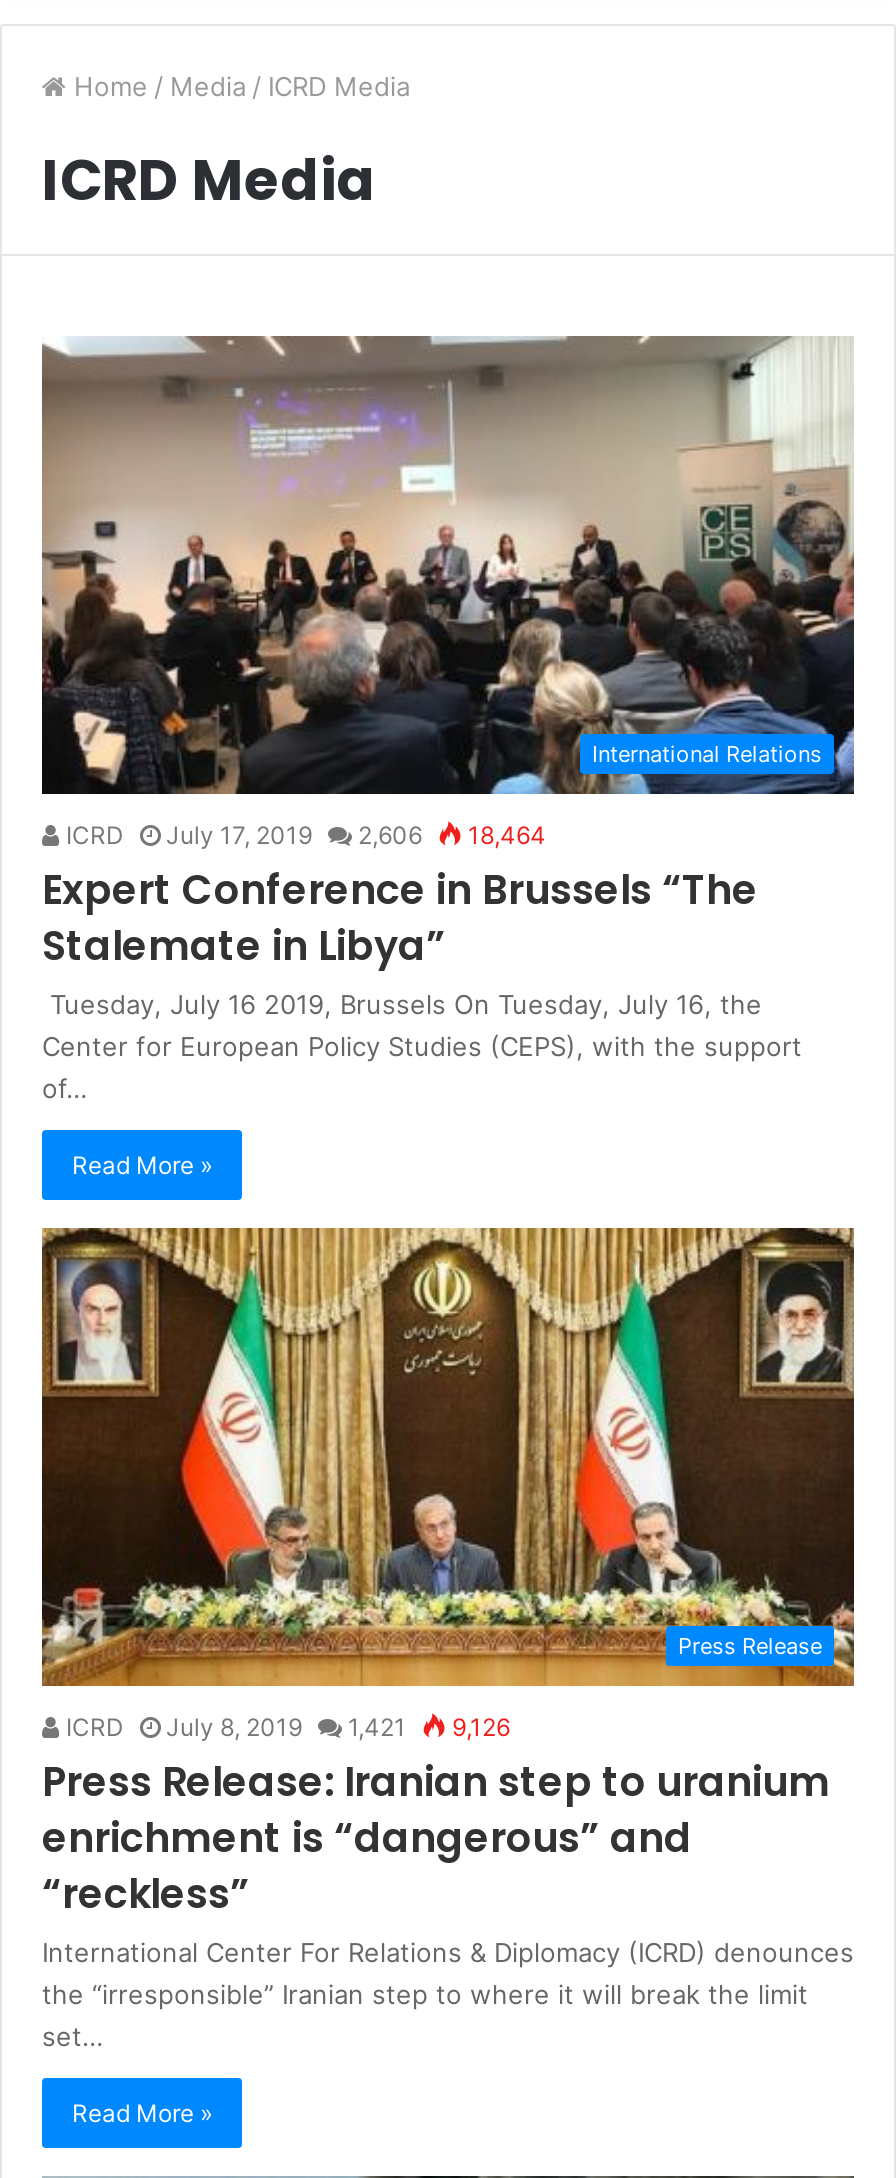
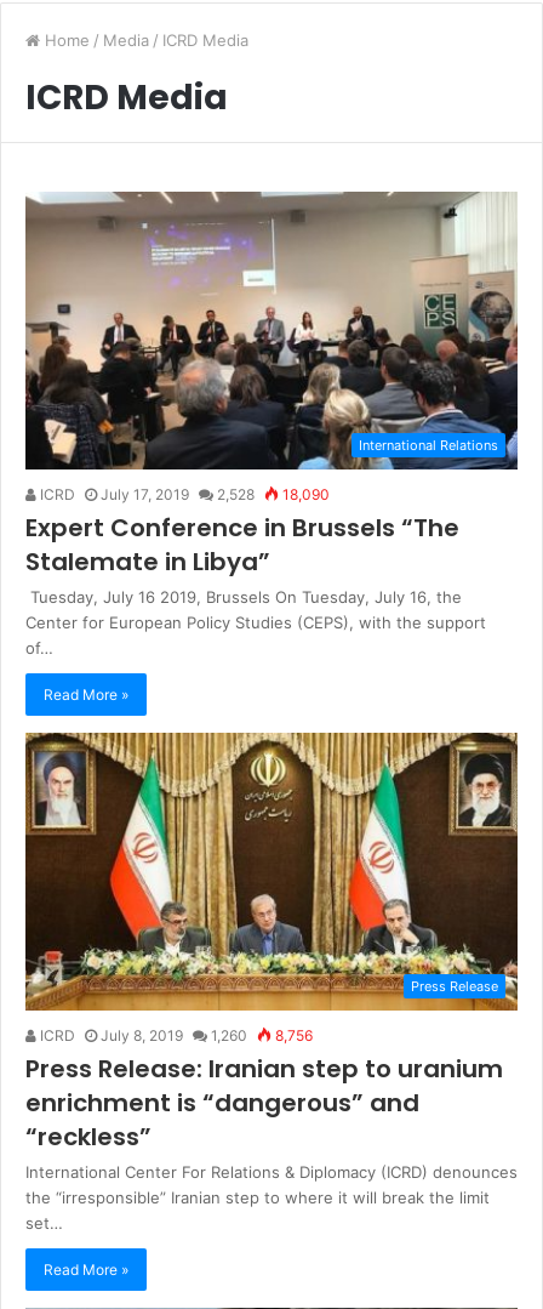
[352,821,422,851] 2,606 -> [213,486,255,504] 2,528
[462,821,546,851] 18,464 -> [279,486,330,504] 18,090
[342,1713,406,1743] 1,421 -> [207,1027,247,1045] 1,260
[446,1713,510,1743] 9,126 -> [271,1027,313,1045] 8,756

